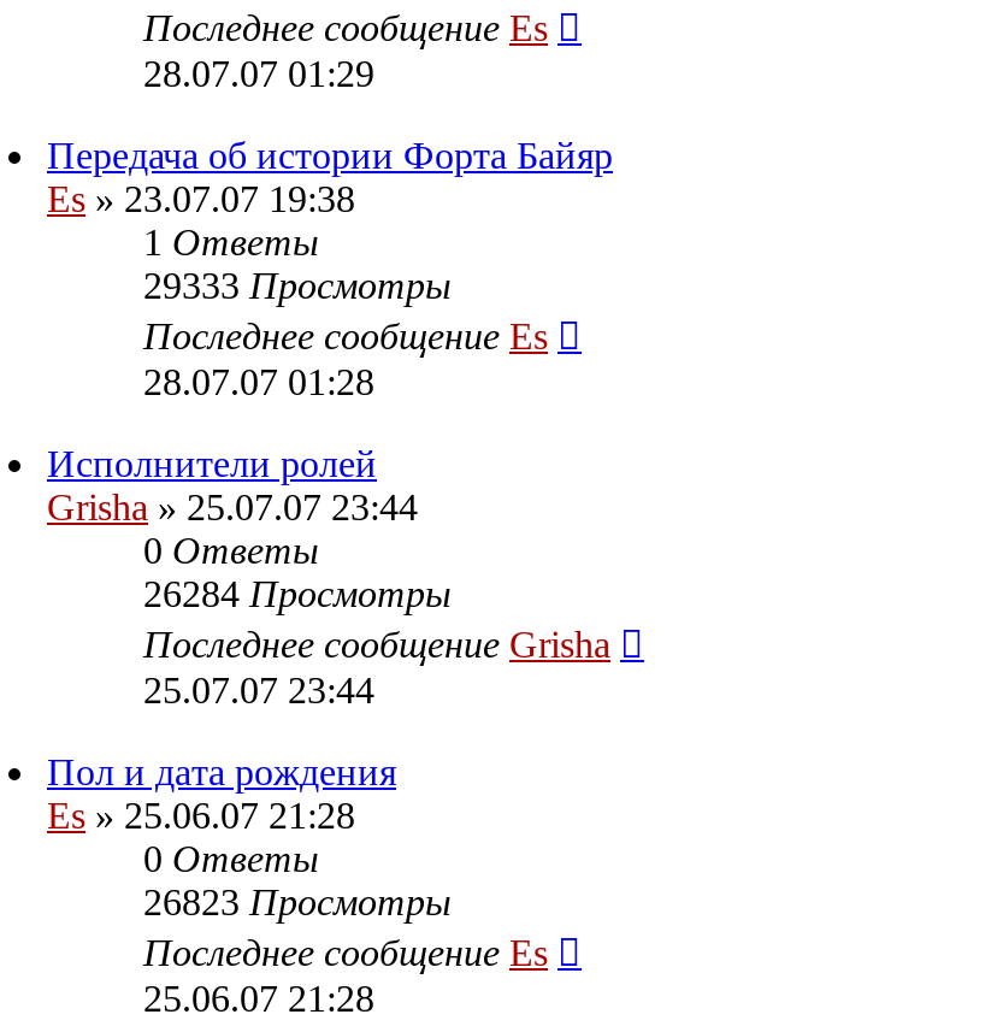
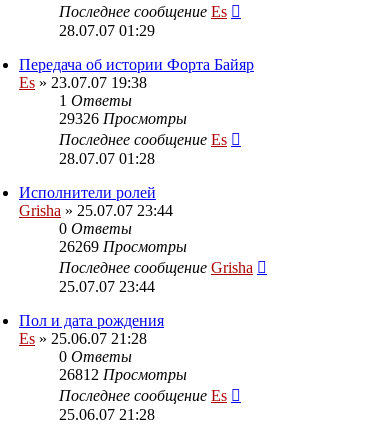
[143,265,452,306] 29333 Просмотры -> [59,110,187,127] 29326 Просмотры
[143,573,452,614] 26284 Просмотры -> [59,238,187,255] 26269 Просмотры
[143,881,452,922] 26823 Просмотры -> [59,366,187,383] 26812 Просмотры

